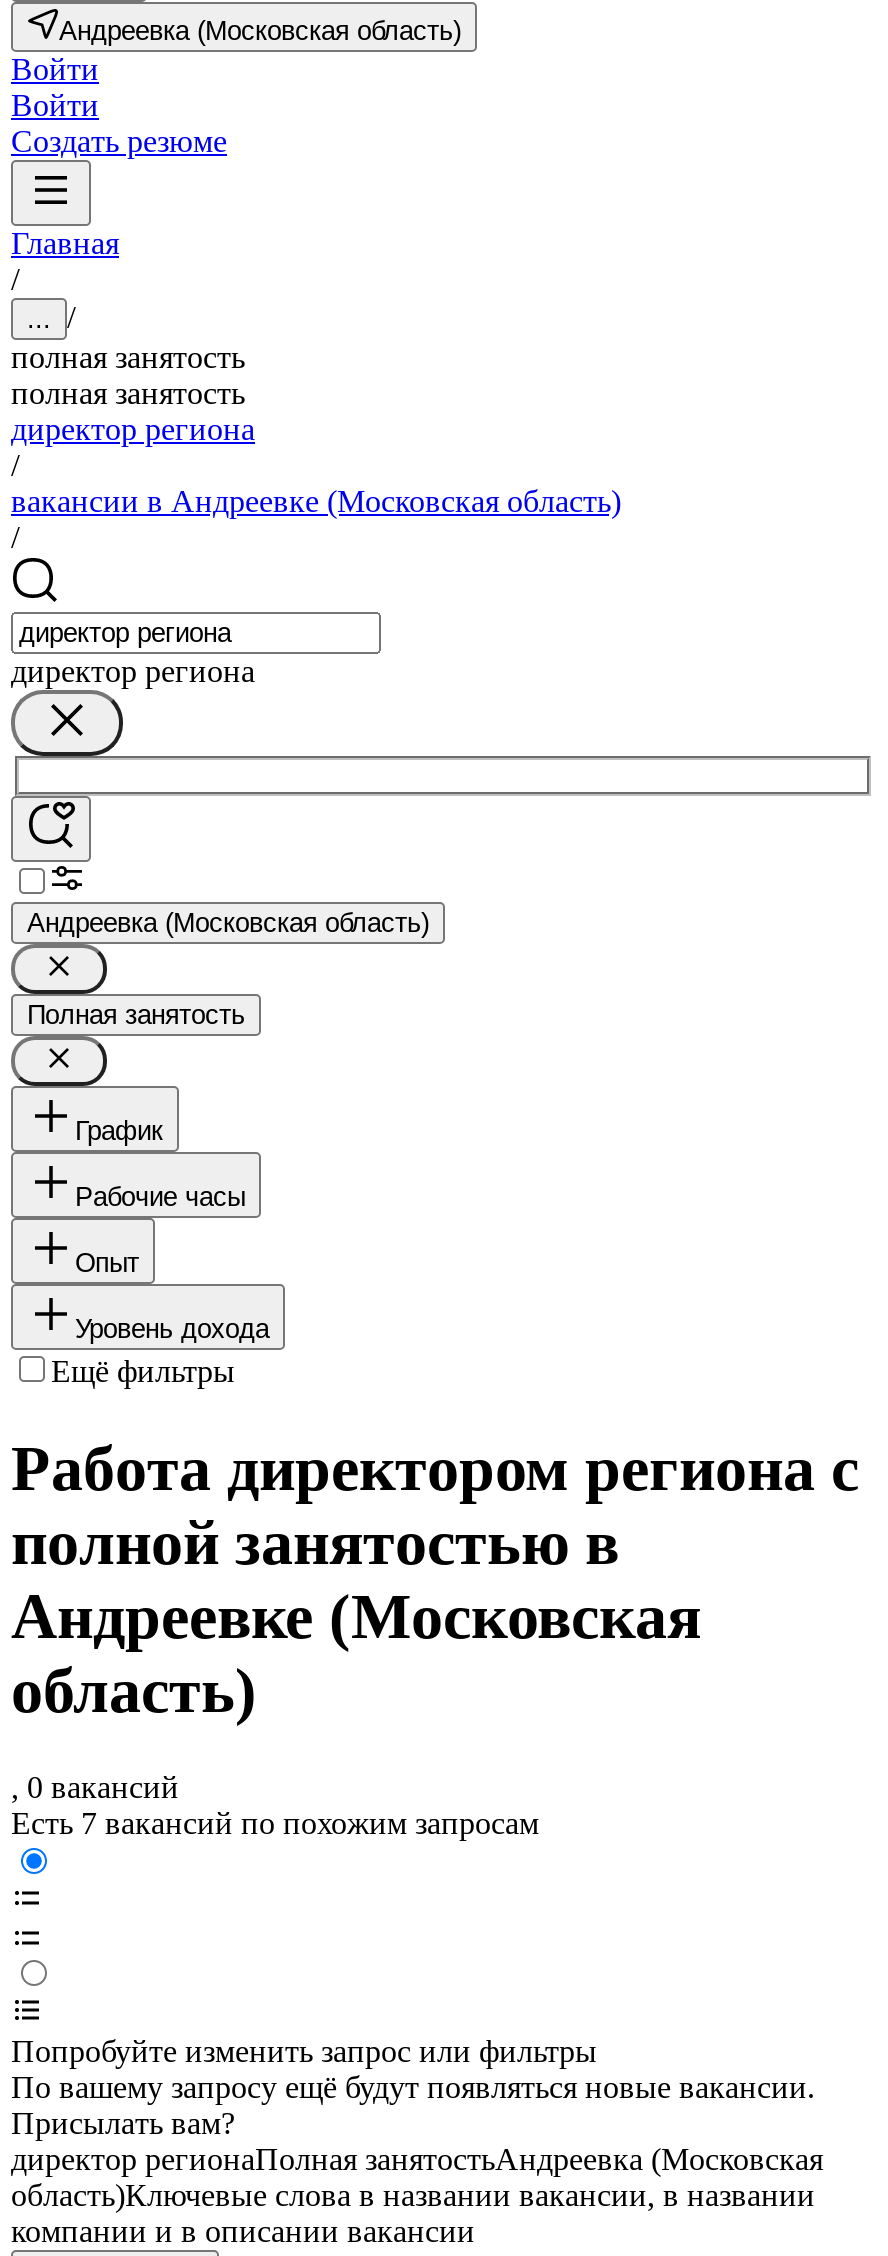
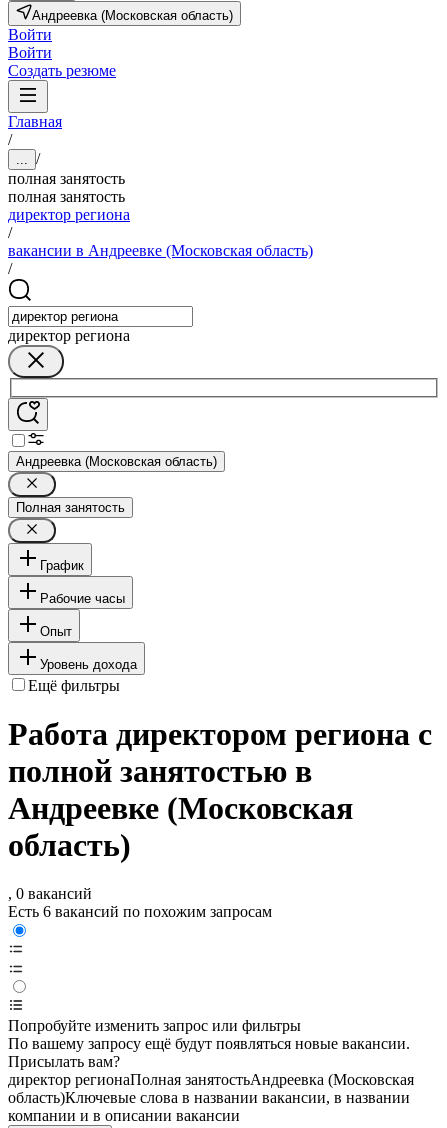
[11,1807,539,1841] Есть 7 вакансий по похожим запросам -> [8,903,272,920] Есть 6 вакансий по похожим запросам

